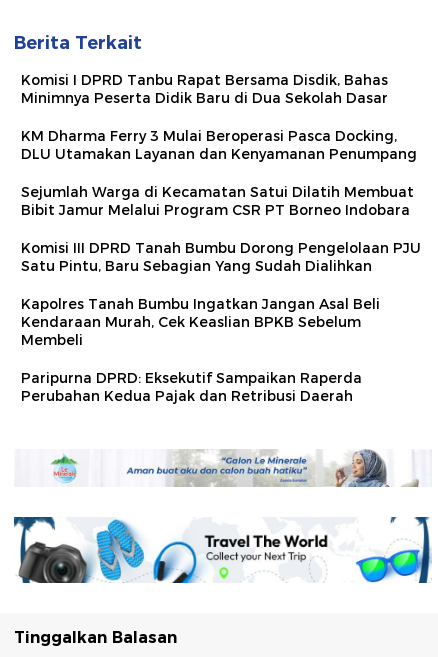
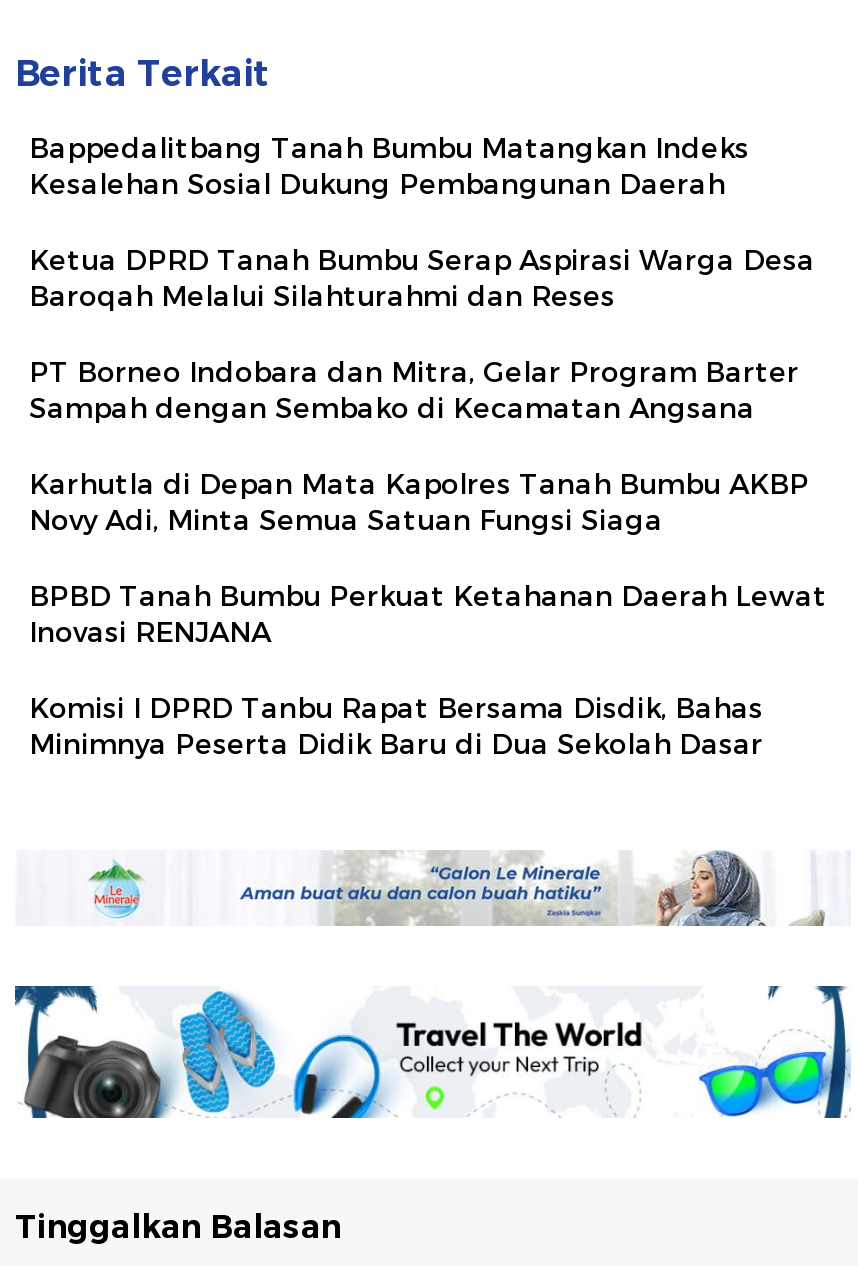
none -> [29,129,827,649] Bappedalitbang Tanah Bumbu Matangkan Indeks | Kesalehan Sosial Dukung Pembangunan Daerah | Ketua DPRD Tanah Bumbu Serap Aspirasi Warga Desa | Baroqah Melalui Silahturahmi dan Reses | PT Borneo Indobara dan Mitra, Gelar Program Barter | Sampah dengan Sembako di Kecamatan Angsana | Karhutla di Depan Mata Kapolres Tanah Bumbu AKBP | Novy Adi, Minta Semua Satuan Fungsi Siaga | BPBD Tanah Bumbu Perkuat Ketahanan Daerah Lewat | Inovasi RENJANA
moved [21,71,388,107] -> [29,689,763,761]: Komisi I DPRD Tanbu Rapat Bersama Disdik, Bahas | Minimnya Peserta Didik Baru di Dua Sekolah Dasar
[21,127,421,405] KM Dharma Ferry 3 Mulai Beroperasi Pasca Docking, | DLU Utamakan Layanan dan Kenyamanan Penumpang | Sejumlah Warga di Kecamatan Satui Dilatih Membuat | Bibit Jamur Melalui Program CSR PT Borneo Indobara | Komisi III DPRD Tanah Bumbu Dorong Pengelolaan PJU | Satu Pintu, Baru Sebagian Yang Sudah Dialihkan | Kapolres Tanah Bumbu Ingatkan Jangan Asal Beli | Kendaraan Murah, Cek Keaslian BPKB Sebelum | Membeli | Paripurna DPRD: Eksekutif Sampaikan Raperda | Perubahan Kedua Pajak dan Retribusi Daerah -> none

